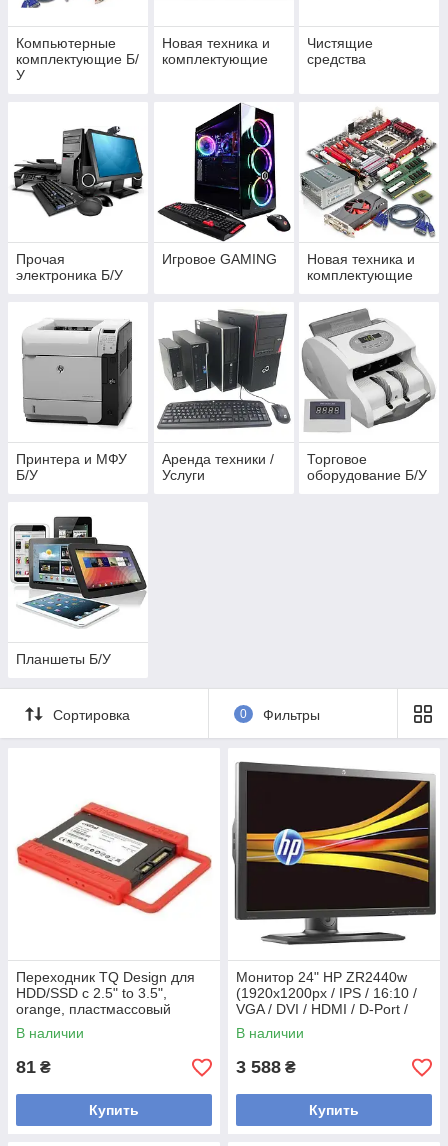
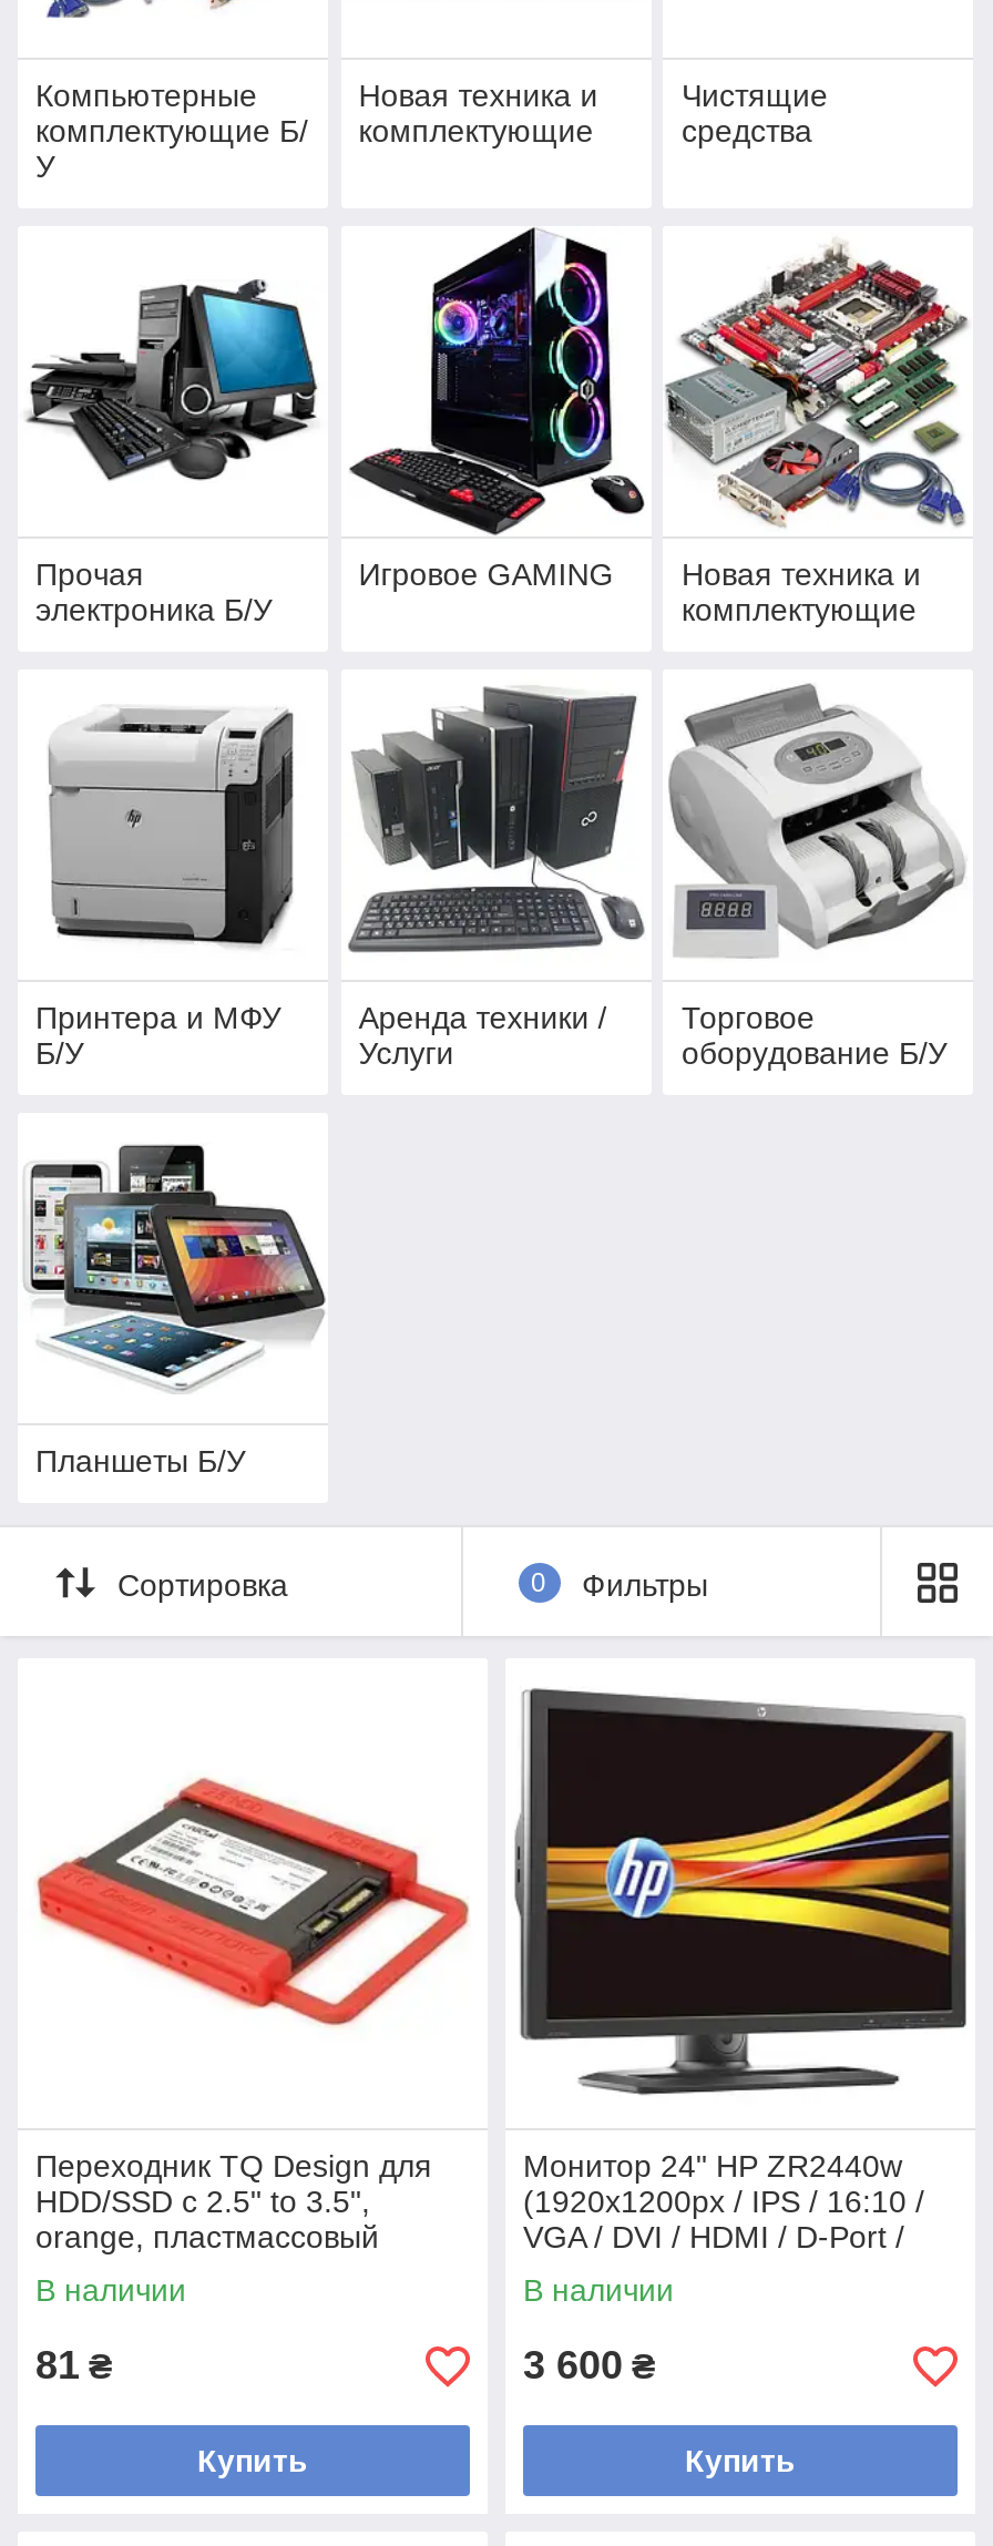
[236,1057,296,1077] 3 588 ₴ -> [523,2344,656,2388] 3 600 ₴

